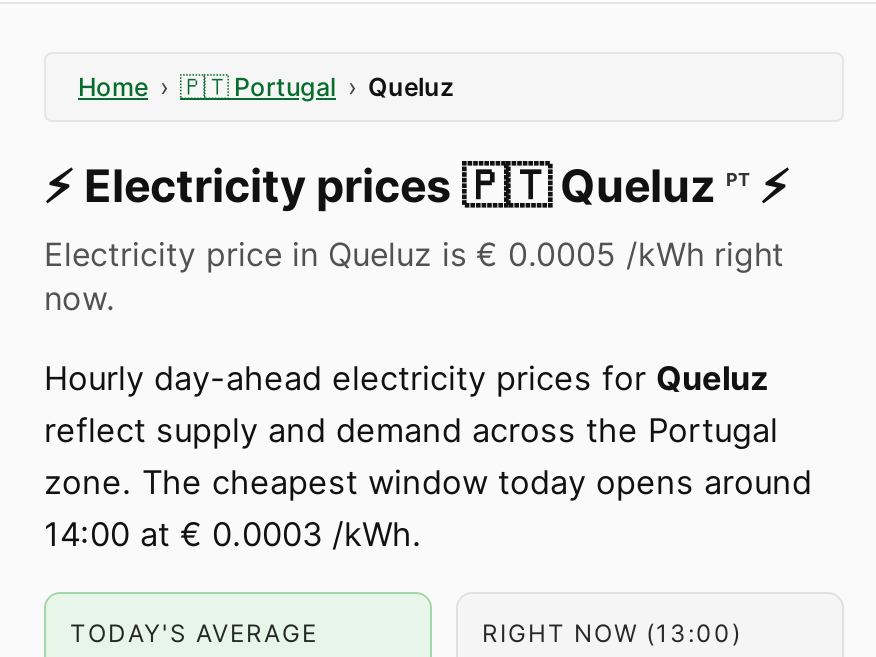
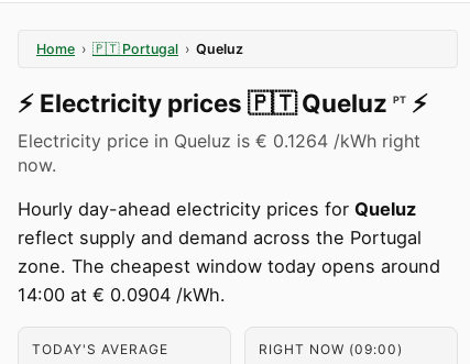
[44,234,784,274] Electricity price in Queluz is € 0.0005 /kWh right -> [18,130,420,152] Electricity price in Queluz is € 0.1264 /kWh right
[44,514,422,554] 14:00 at € 0.0003 /kWh. -> [18,284,226,306] 14:00 at € 0.0904 /kWh.
[482,618,742,648] RIGHT NOW (13:00) -> [259,341,403,357] RIGHT NOW (09:00)

